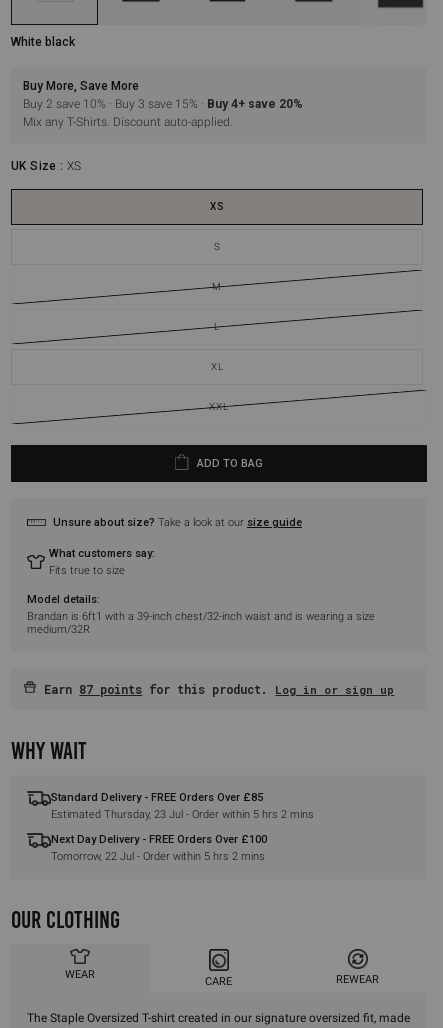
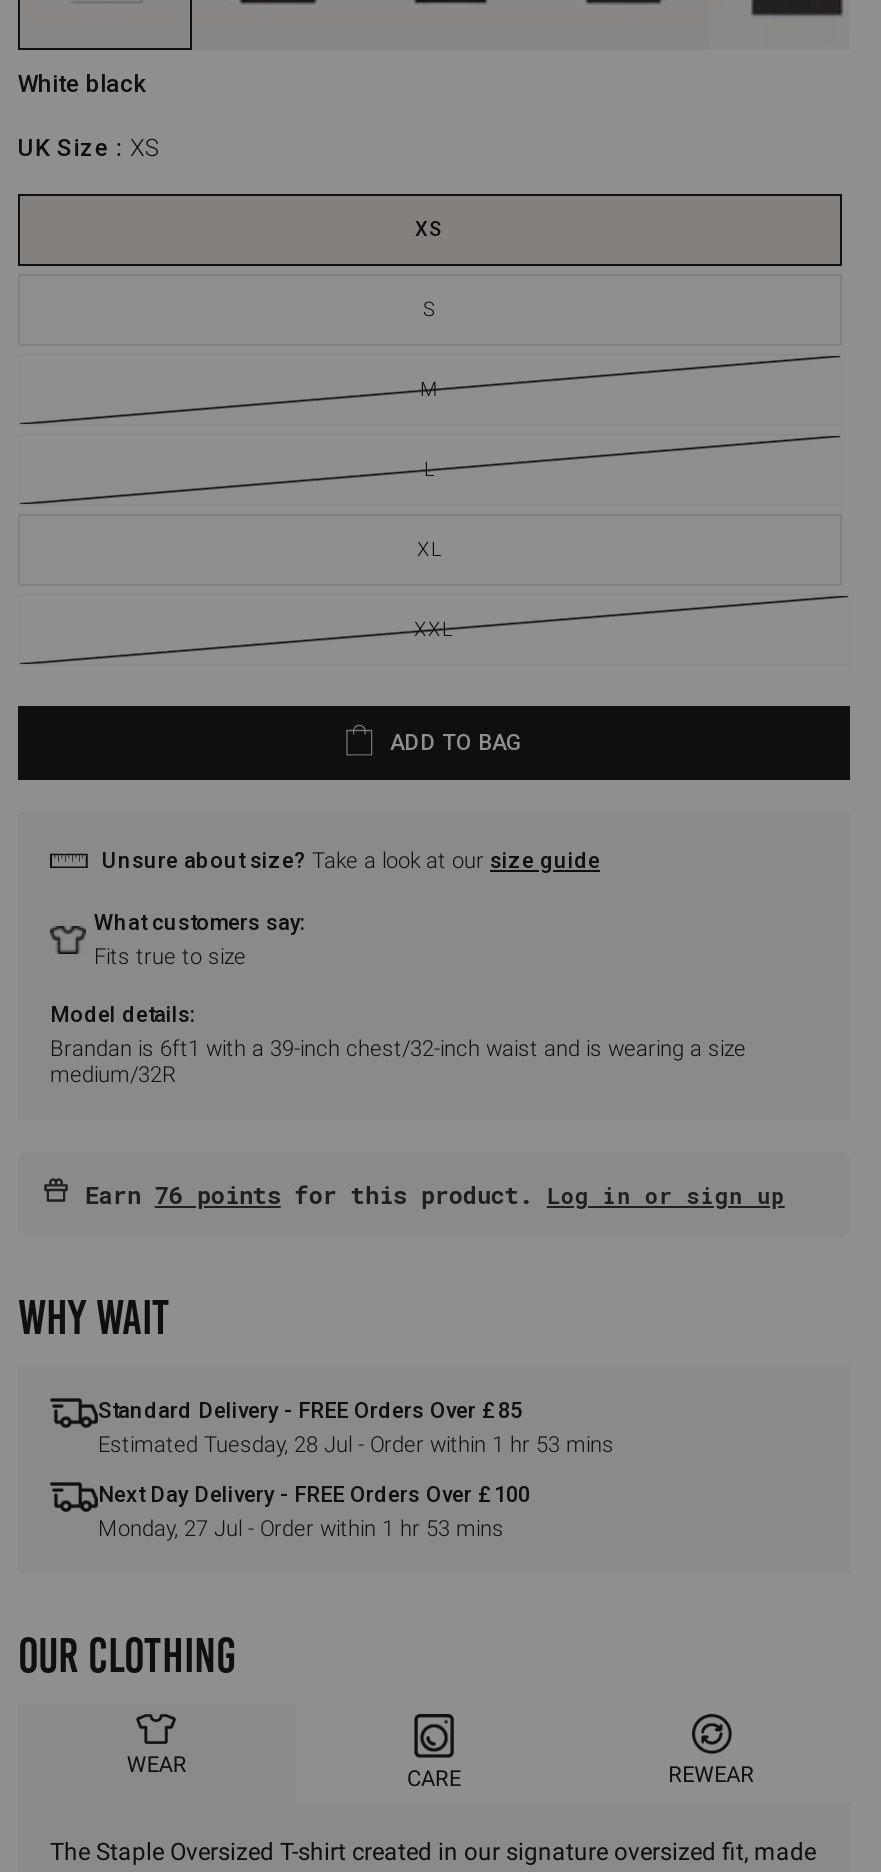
[23,79,303,129] Buy More, Save More | Buy 2 save 10% · Buy 3 save 15% · Buy 4+ save 20% | Mix any T-Shirts. Discount auto-applied. -> none
[44,681,394,697] Earn 87 points for this product. Log in or sign up -> [85,1178,785,1210] Earn 76 points for this product. Log in or sign up
[51,808,314,821] Estimated Thursday, 23 Jul - Order within 5 hrs 2 mins -> [98,1432,614,1458] Estimated Tuesday, 28 Jul - Order within 1 hr 53 mins
[51,850,265,863] Tomorrow, 22 Jul - Order within 5 hrs 2 mins -> [98,1516,504,1542] Monday, 27 Jul - Order within 1 hr 53 mins

